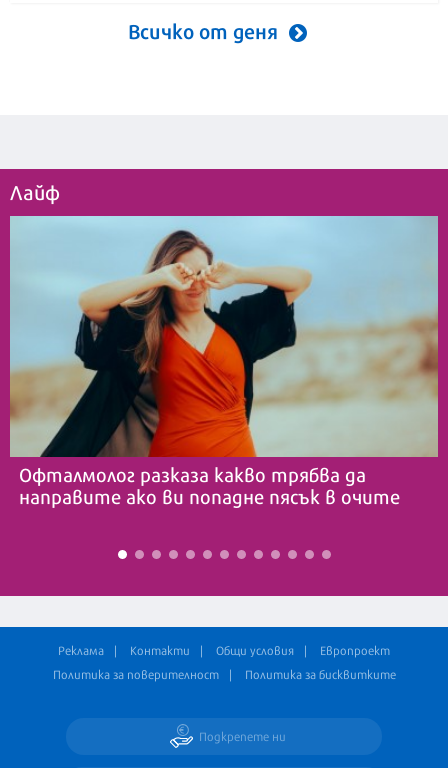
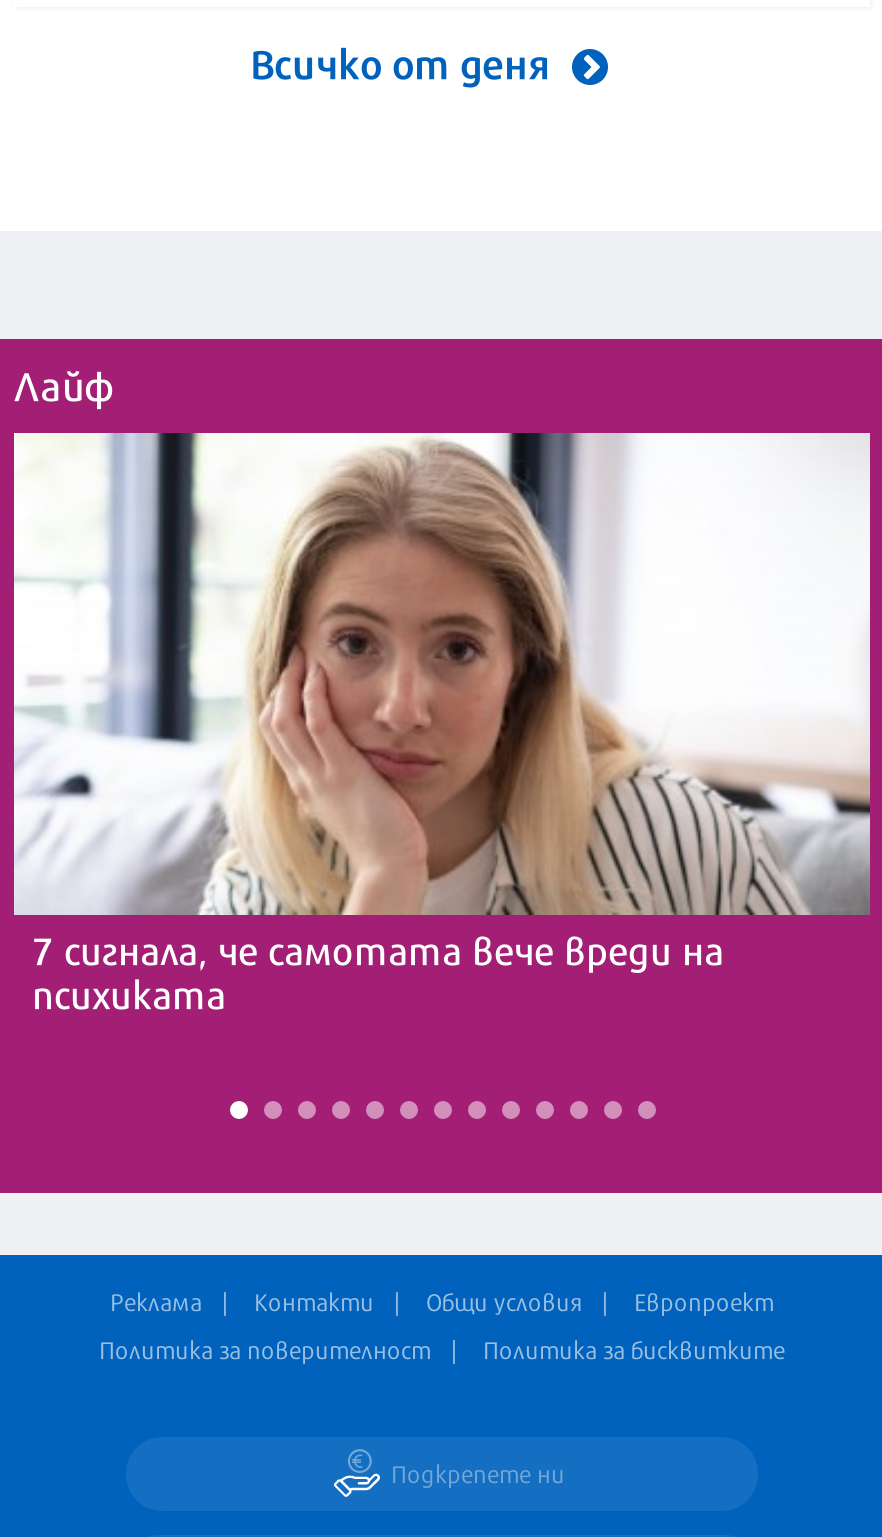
[9,215,439,509] [image] | Офталмолог разказа какво трябва да | направите ако ви попадне пясък в очите -> [12,431,872,1020] [image] | 7 сигнала, че самотата вече вреди на | психиката

